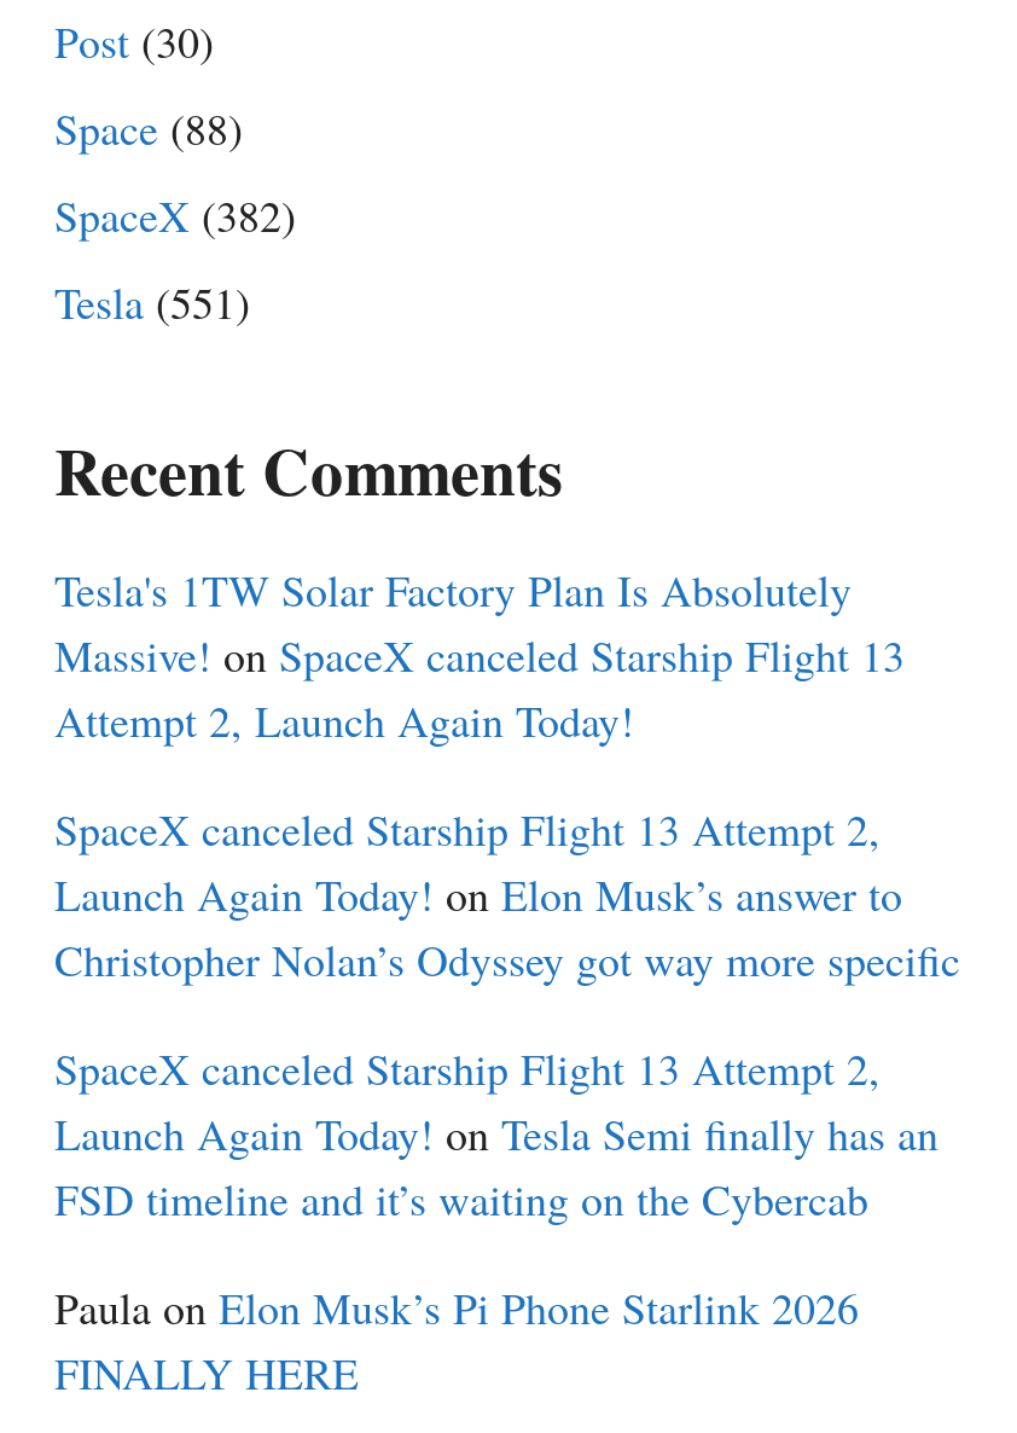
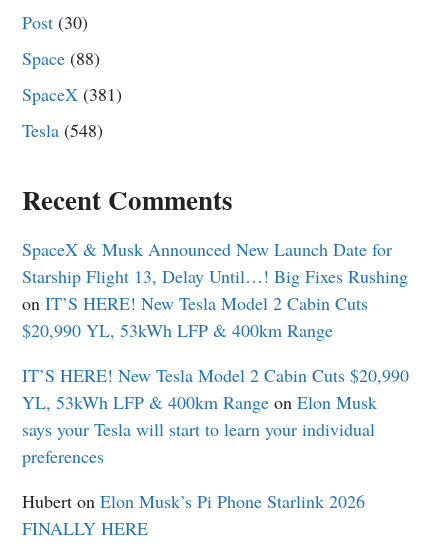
[54,186,296,244] SpaceX (382) -> [22,82,122,106] SpaceX (381)
[54,273,250,331] Tesla (551) -> [22,118,103,142] Tesla (548)
[54,561,960,1336] Tesla's 1TW Solar Factory Plan Is Absolutely | Massive! on SpaceX canceled Starship Flight 13 | Attempt 2, Launch Again Today! | SpaceX canceled Starship Flight 13 Attempt 2, | Launch Again Today! on Elon Musk’s answer to | Christopher Nolan’s Odyssey got way more specific | SpaceX canceled Starship Flight 13 Attempt 2, | Launch Again Today! on Tesla Semi finally has an | FSD timeline and it’s waiting on the Cybercab | Paula on Elon Musk’s Pi Phone Starlink 2026 -> [22,237,409,513] SpaceX & Musk Announced New Launch Date for | Starship Flight 13, Delay Until…! Big Fixes Rushing | on IT’S HERE! New Tesla Model 2 Cabin Cuts | $20,990 YL, 53kWh LFP & 400km Range | IT’S HERE! New Tesla Model 2 Cabin Cuts $20,990 | YL, 53kWh LFP & 400km Range on Elon Musk | says your Tesla will start to learn your individual | preferences | Hubert on Elon Musk’s Pi Phone Starlink 2026

